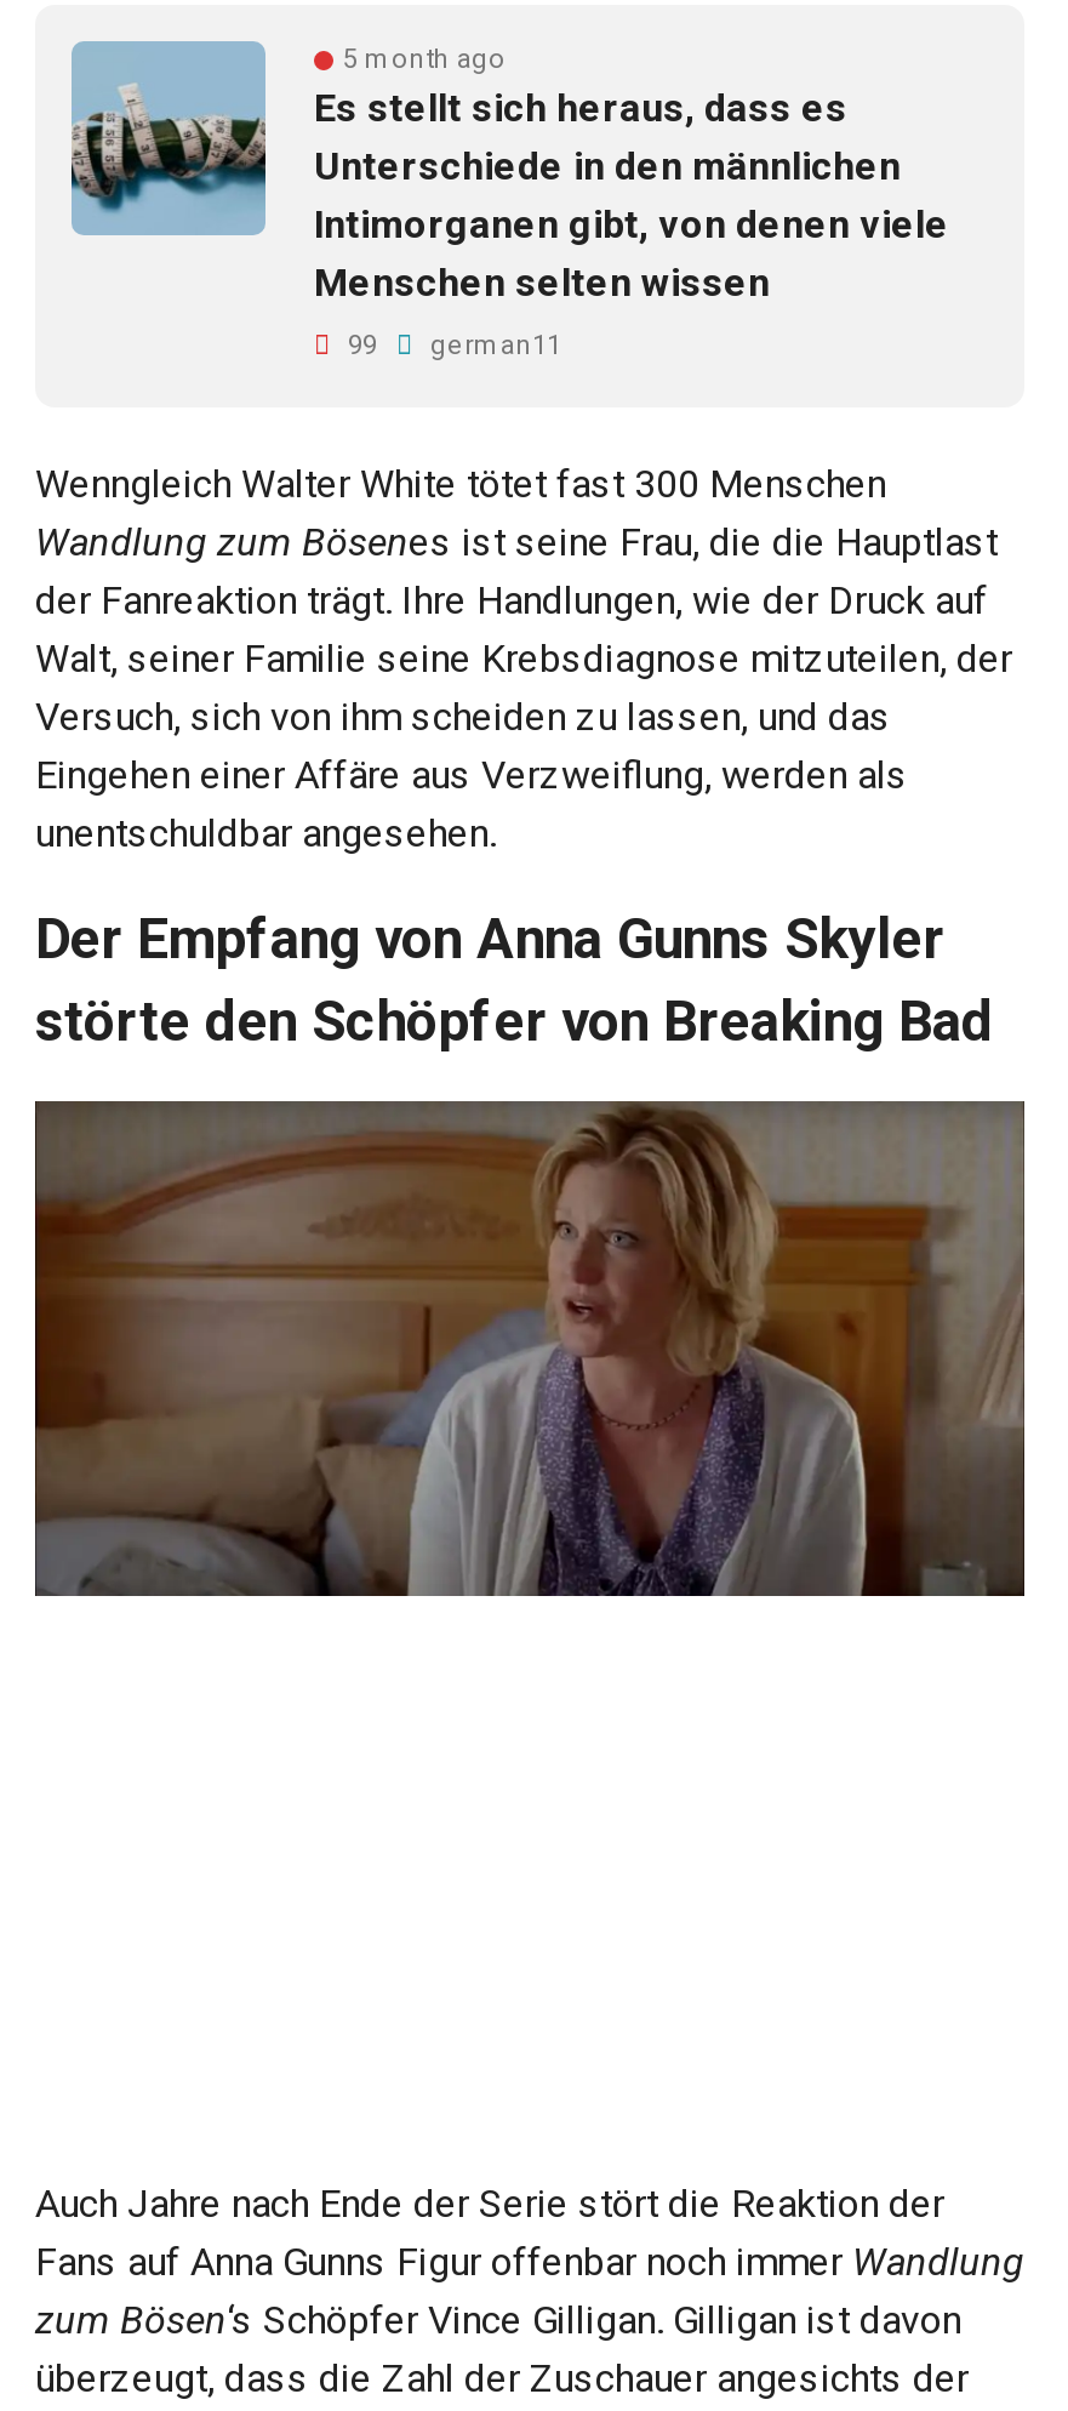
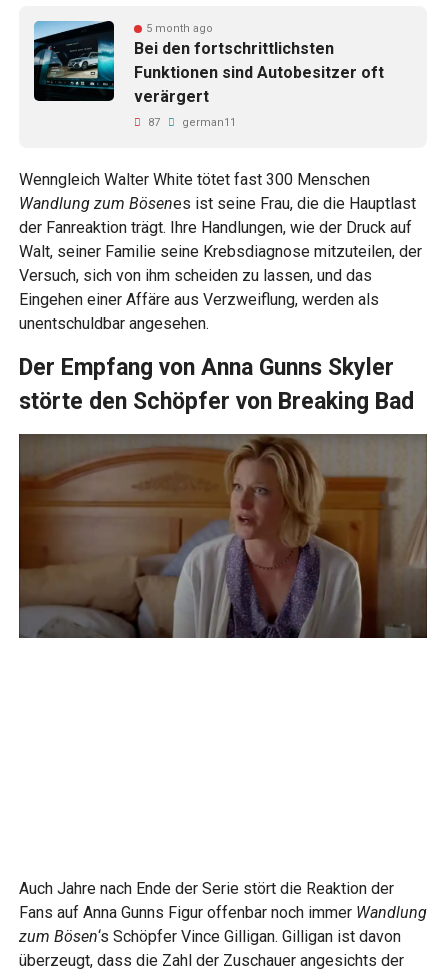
[72,41,949,306] [image] | Es stellt sich heraus, dass es | Unterschiede in den männlichen | Intimorganen gibt, von denen viele | Menschen selten wissen -> [33,20,384,106] [image] | Bei den fortschrittlichsten | Funktionen sind Autobesitzer oft | verärgert
[341,330,561,361] 99 german11 -> [145,116,236,129] 87 german11

